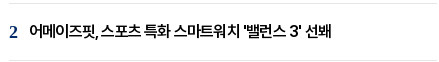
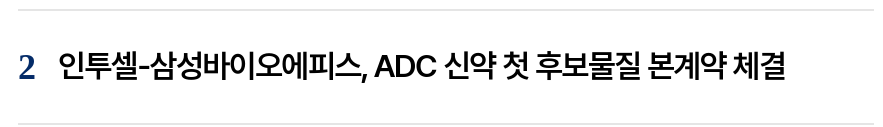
[29,22,331,41] 어메이즈핏, 스포츠 특화 스마트워치 '밸런스 3' 선봬 -> [58,47,786,85] 인투셀-삼성바이오에피스, ADC 신약 첫 후보물질 본계약 체결

